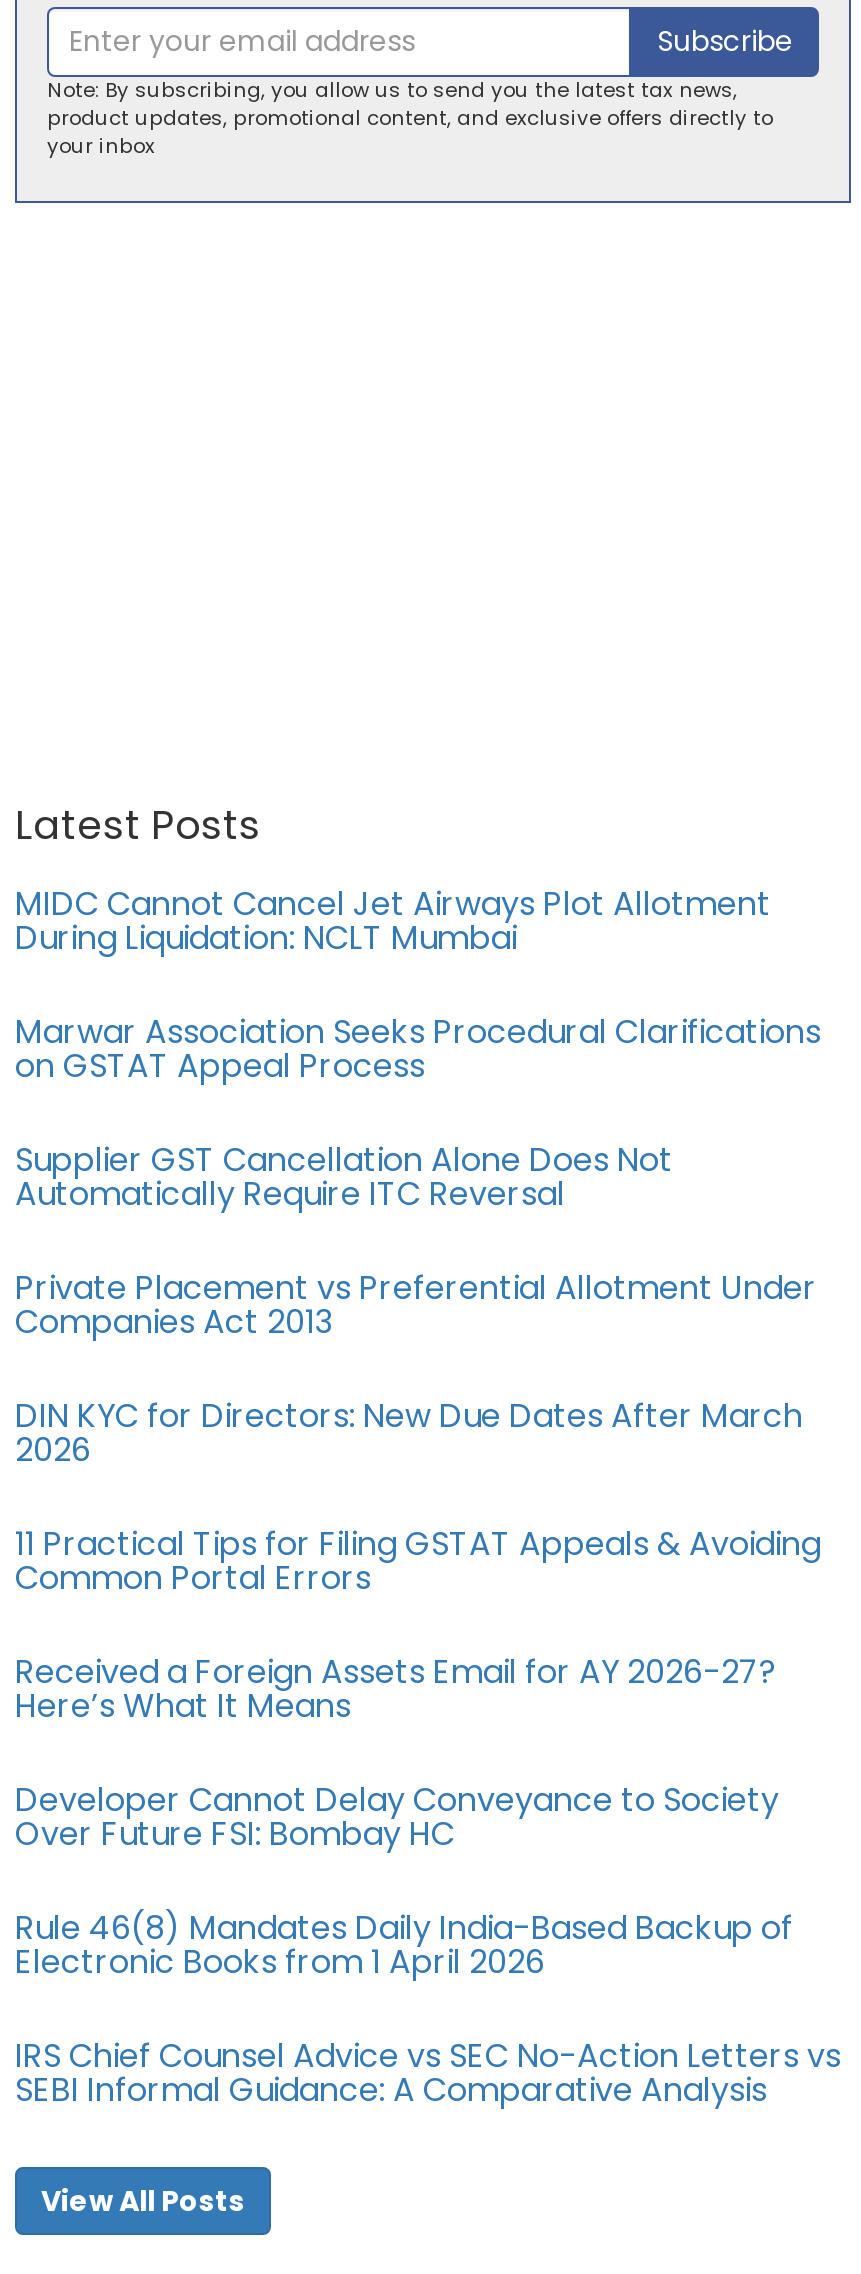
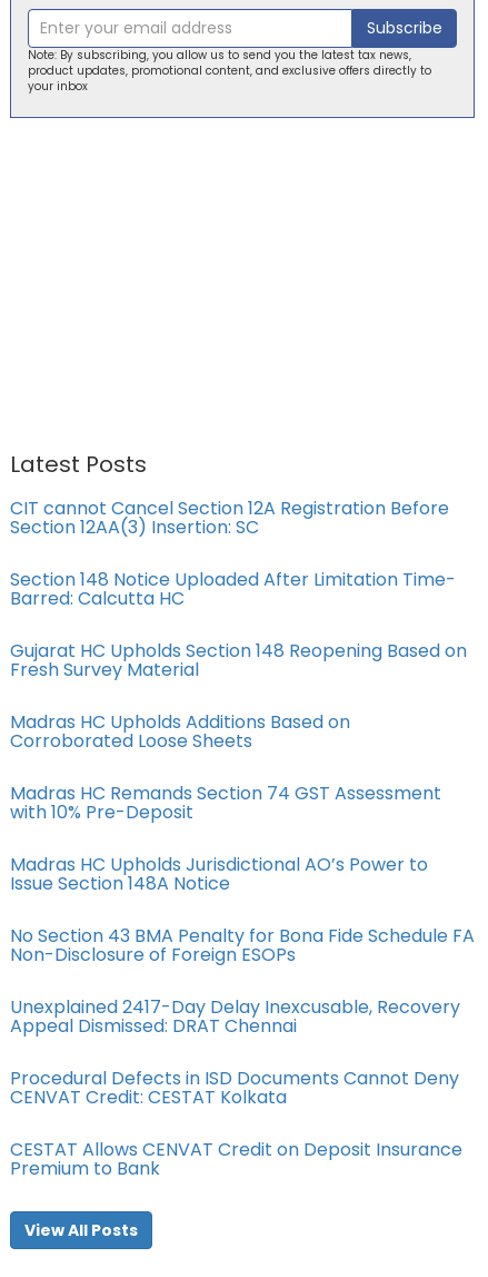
[15,881,771,961] MIDC Cannot Cancel Jet Airways Plot Allotment | During Liquidation: NCLT Mumbai -> [10,495,449,540] CIT cannot Cancel Section 12A Registration Before | Section 12AA(3) Insertion: SC
[15,1009,821,1089] Marwar Association Seeks Procedural Clarifications | on GSTAT Appeal Process -> [10,567,456,611] Section 148 Notice Uploaded After Limitation Time- | Barred: Calcutta HC
[15,1137,673,1217] Supplier GST Cancellation Alone Does Not | Automatically Require ITC Reversal -> [10,638,467,682] Gujarat HC Upholds Section 148 Reopening Based on | Fresh Survey Material
[15,1265,817,1345] Private Placement vs Preferential Allotment Under | Companies Act 2013 -> [10,709,350,754] Madras HC Upholds Additions Based on | Corroborated Loose Sheets
[15,1393,803,1473] DIN KYC for Directors: New Due Dates After March | 2026 -> [10,780,441,825] Madras HC Remands Section 74 GST Assessment | with 10% Pre-Deposit
[15,1521,821,1601] 11 Practical Tips for Filing GSTAT Appeals & Avoiding | Common Portal Errors -> [10,852,428,896] Madras HC Upholds Jurisdictional AO’s Power to | Issue Section 148A Notice
[15,1649,777,1729] Received a Foreign Assets Email for AY 2026-27? | Here’s What It Means -> [10,923,475,967] No Section 43 BMA Penalty for Bona Fide Schedule FA | Non-Disclosure of Foreign ESOPs
[15,1777,779,1857] Developer Cannot Delay Conveyance to Society | Over Future FSI: Bombay HC -> [10,994,460,1039] Unexplained 2417-Day Delay Inexcusable, Recovery | Appeal Dismissed: DRAT Chennai
[15,1905,793,1985] Rule 46(8) Mandates Daily India-Based Backup of | Electronic Books from 1 April 2026 -> [10,1065,459,1110] Procedural Defects in ISD Documents Cannot Deny | CENVAT Credit: CESTAT Kolkata
[15,2033,841,2113] IRS Chief Counsel Advice vs SEC No-Action Letters vs | SEBI Informal Guidance: A Comparative Analysis -> [10,1137,462,1181] CESTAT Allows CENVAT Credit on Deposit Insurance | Premium to Bank

